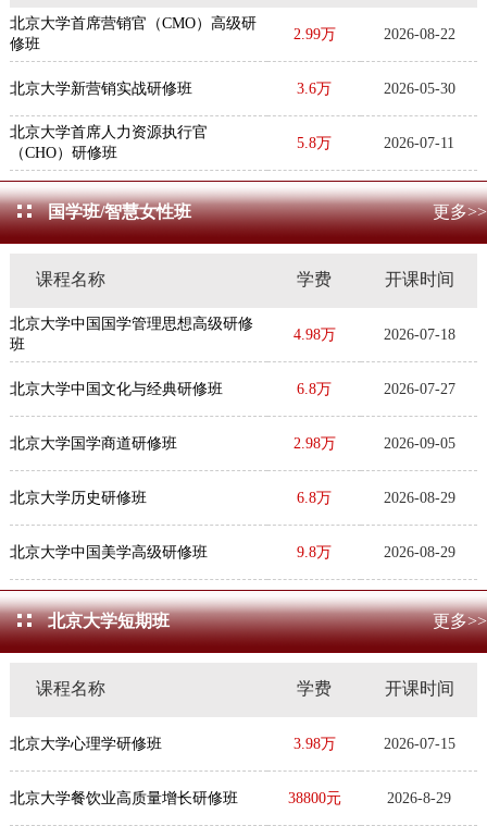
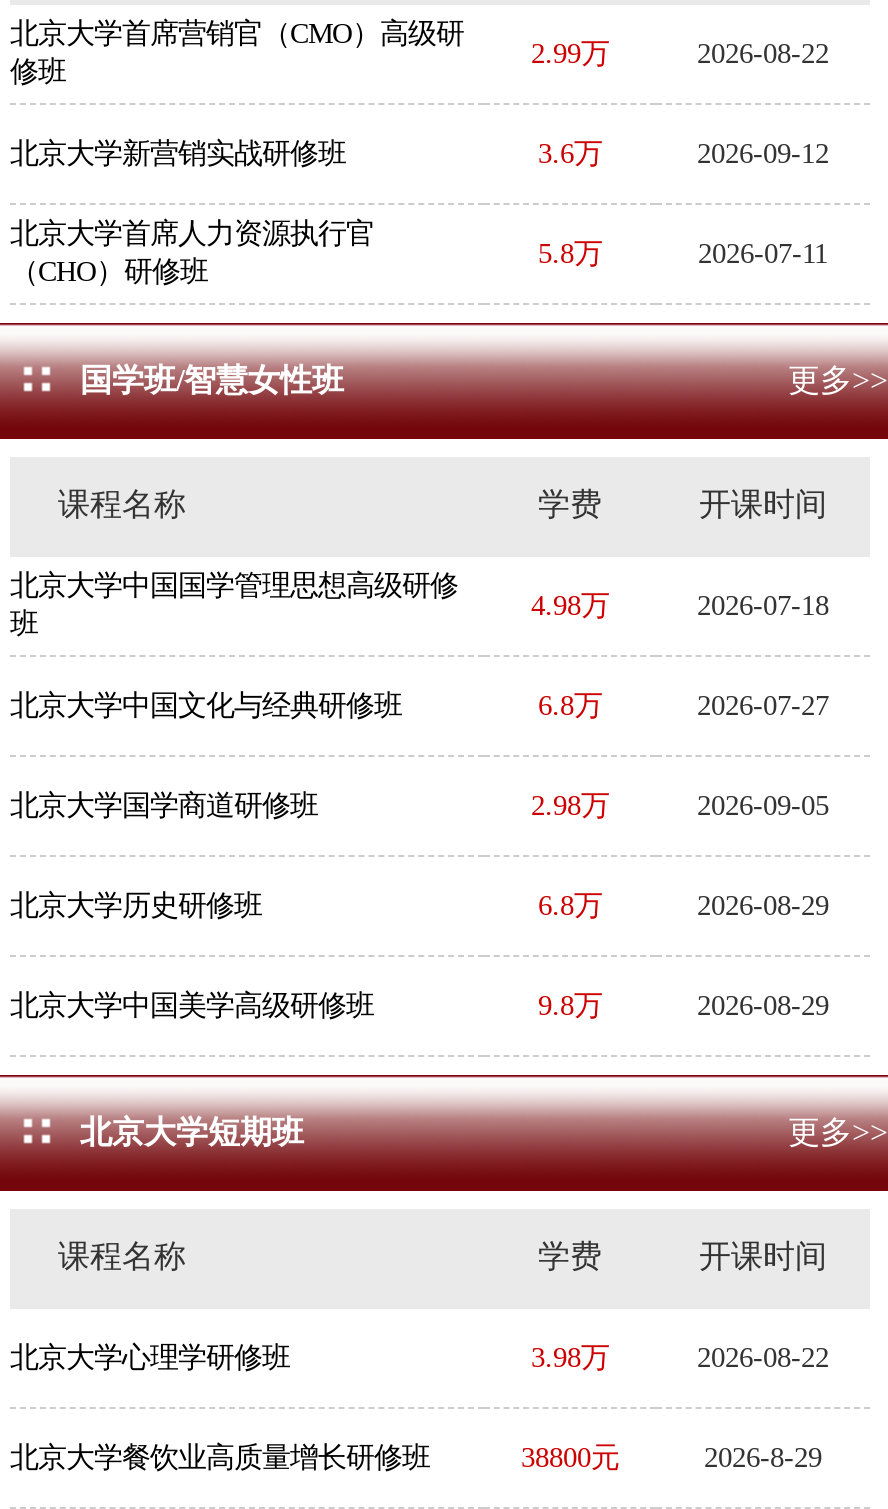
[383,79,455,97] 2026-05-30 -> [697,136,829,168] 2026-09-12
[383,734,455,751] 2026-07-15 -> [697,1340,829,1372] 2026-08-22

